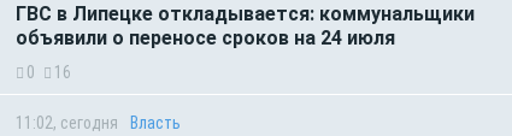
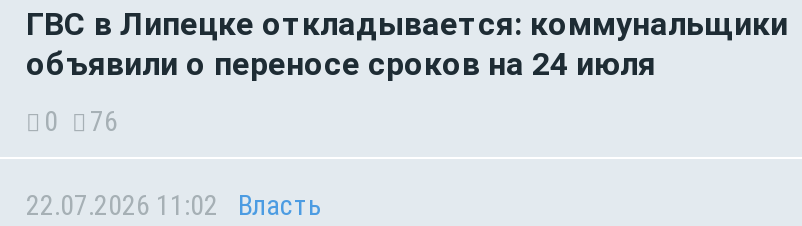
[27,63,71,82] 0 16 -> [44,104,118,136] 0 76
[16,113,181,132] 11:02, сегодня Власть -> [26,188,322,220] 22.07.2026 11:02 Власть

